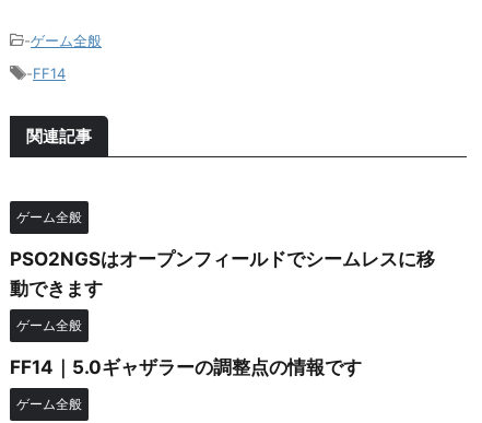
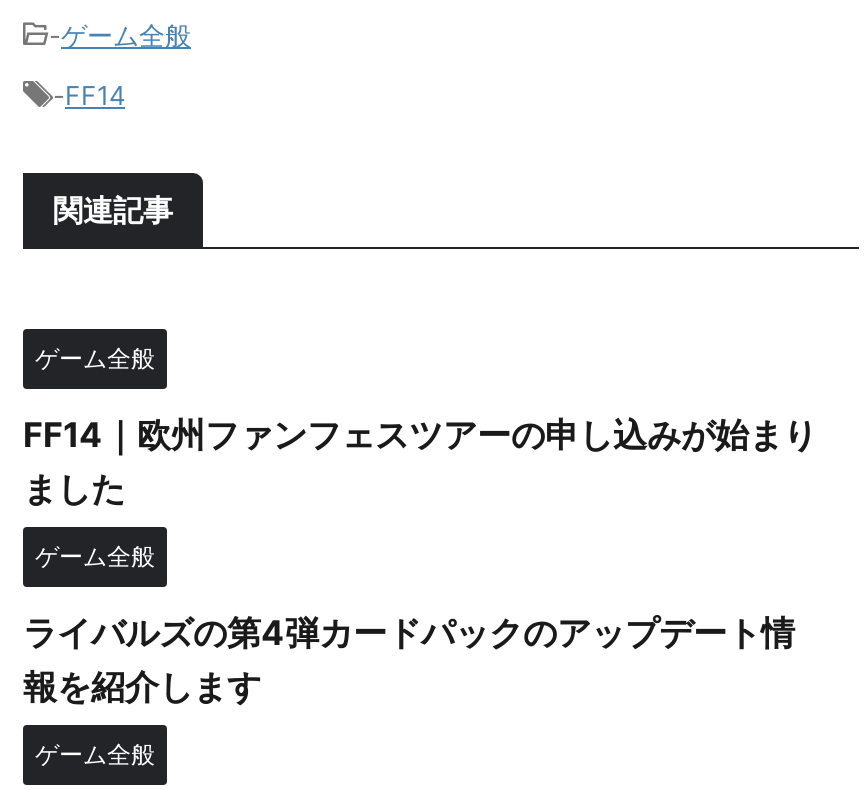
[10,248,435,299] PSO2NGSはオープンフィールドでシームレスに移 | 動できます -> [23,415,817,509] FF14｜欧州ファンフェスツアーの申し込みが始まり | ました
[10,356,362,378] FF14｜5.0ギャザラーの調整点の情報です -> [23,613,795,707] ライバルズの第4弾カードパックのアップデート情 | 報を紹介します

